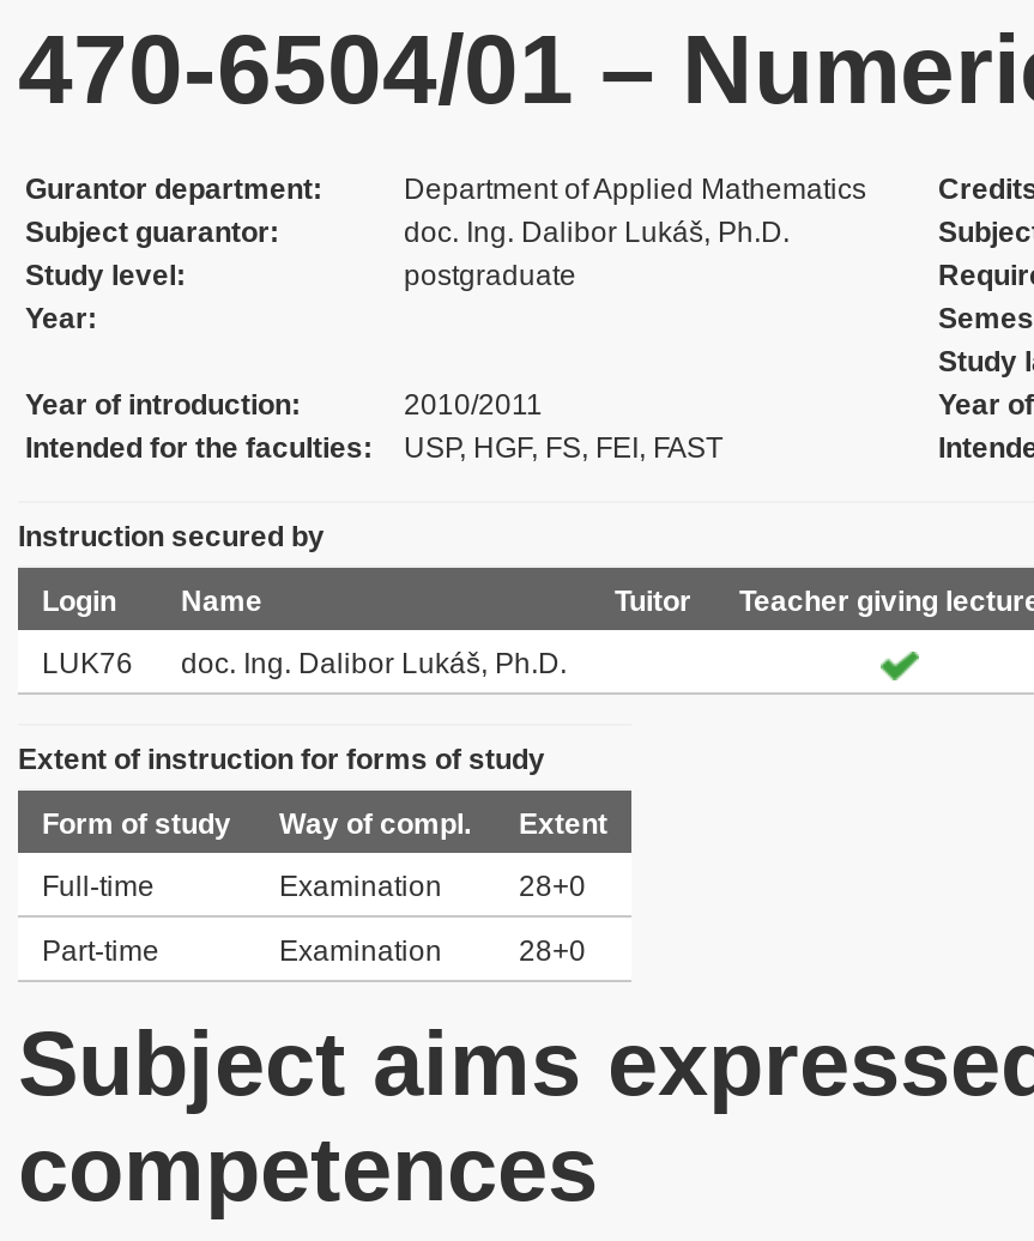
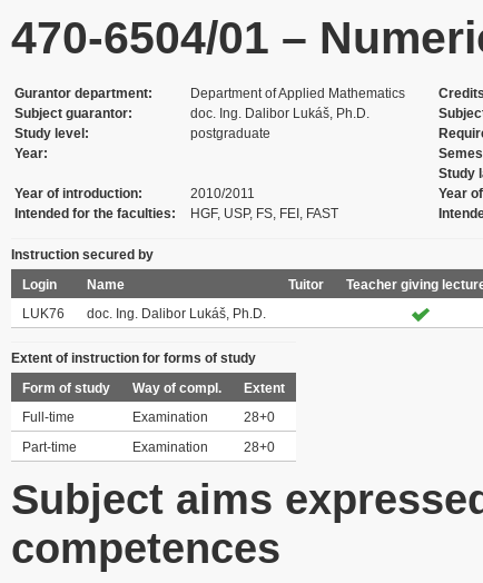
[404,431,722,465] USP, HGF, FS, FEI, FAST -> [190,206,338,222] HGF, USP, FS, FEI, FAST

